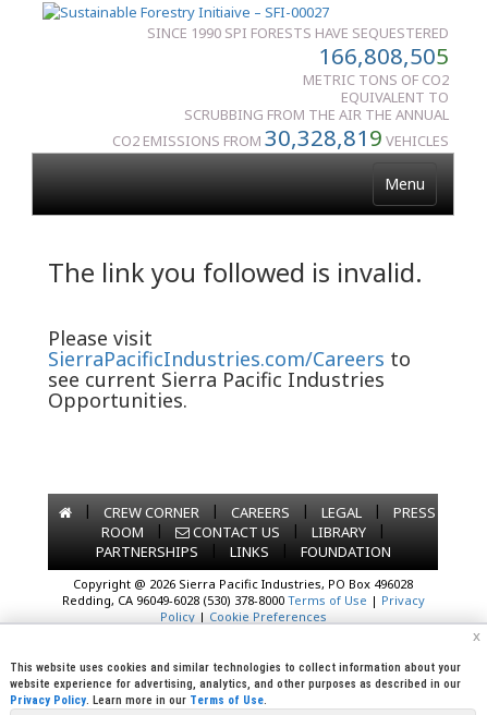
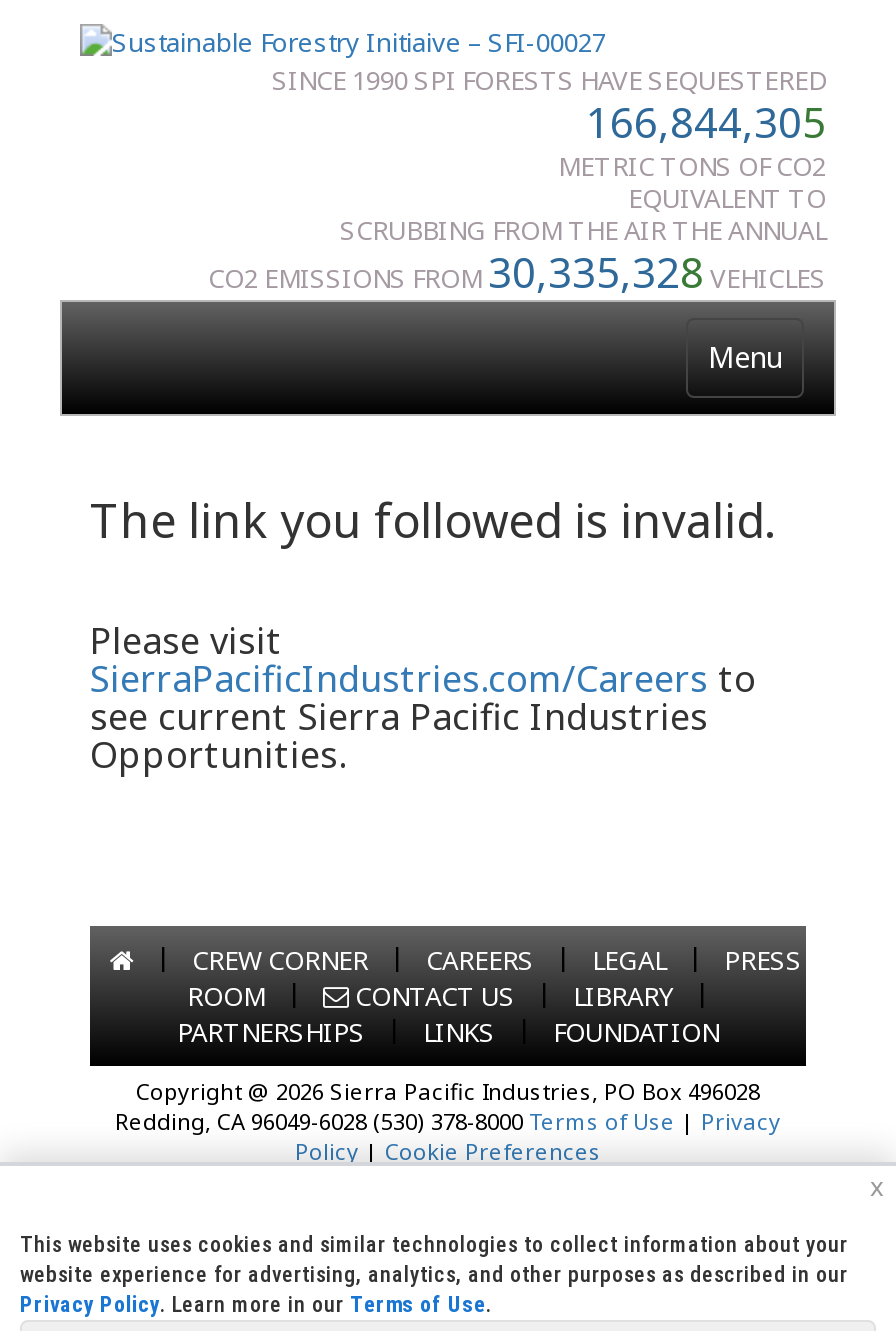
[318,40,449,71] 166,808,505 -> [586,94,826,150] 166,844,305
[112,122,449,153] CO2 EMISSIONS FROM30,328,819VEHICLES -> [208,244,826,300] CO2 EMISSIONS FROM30,335,328VEHICLES

